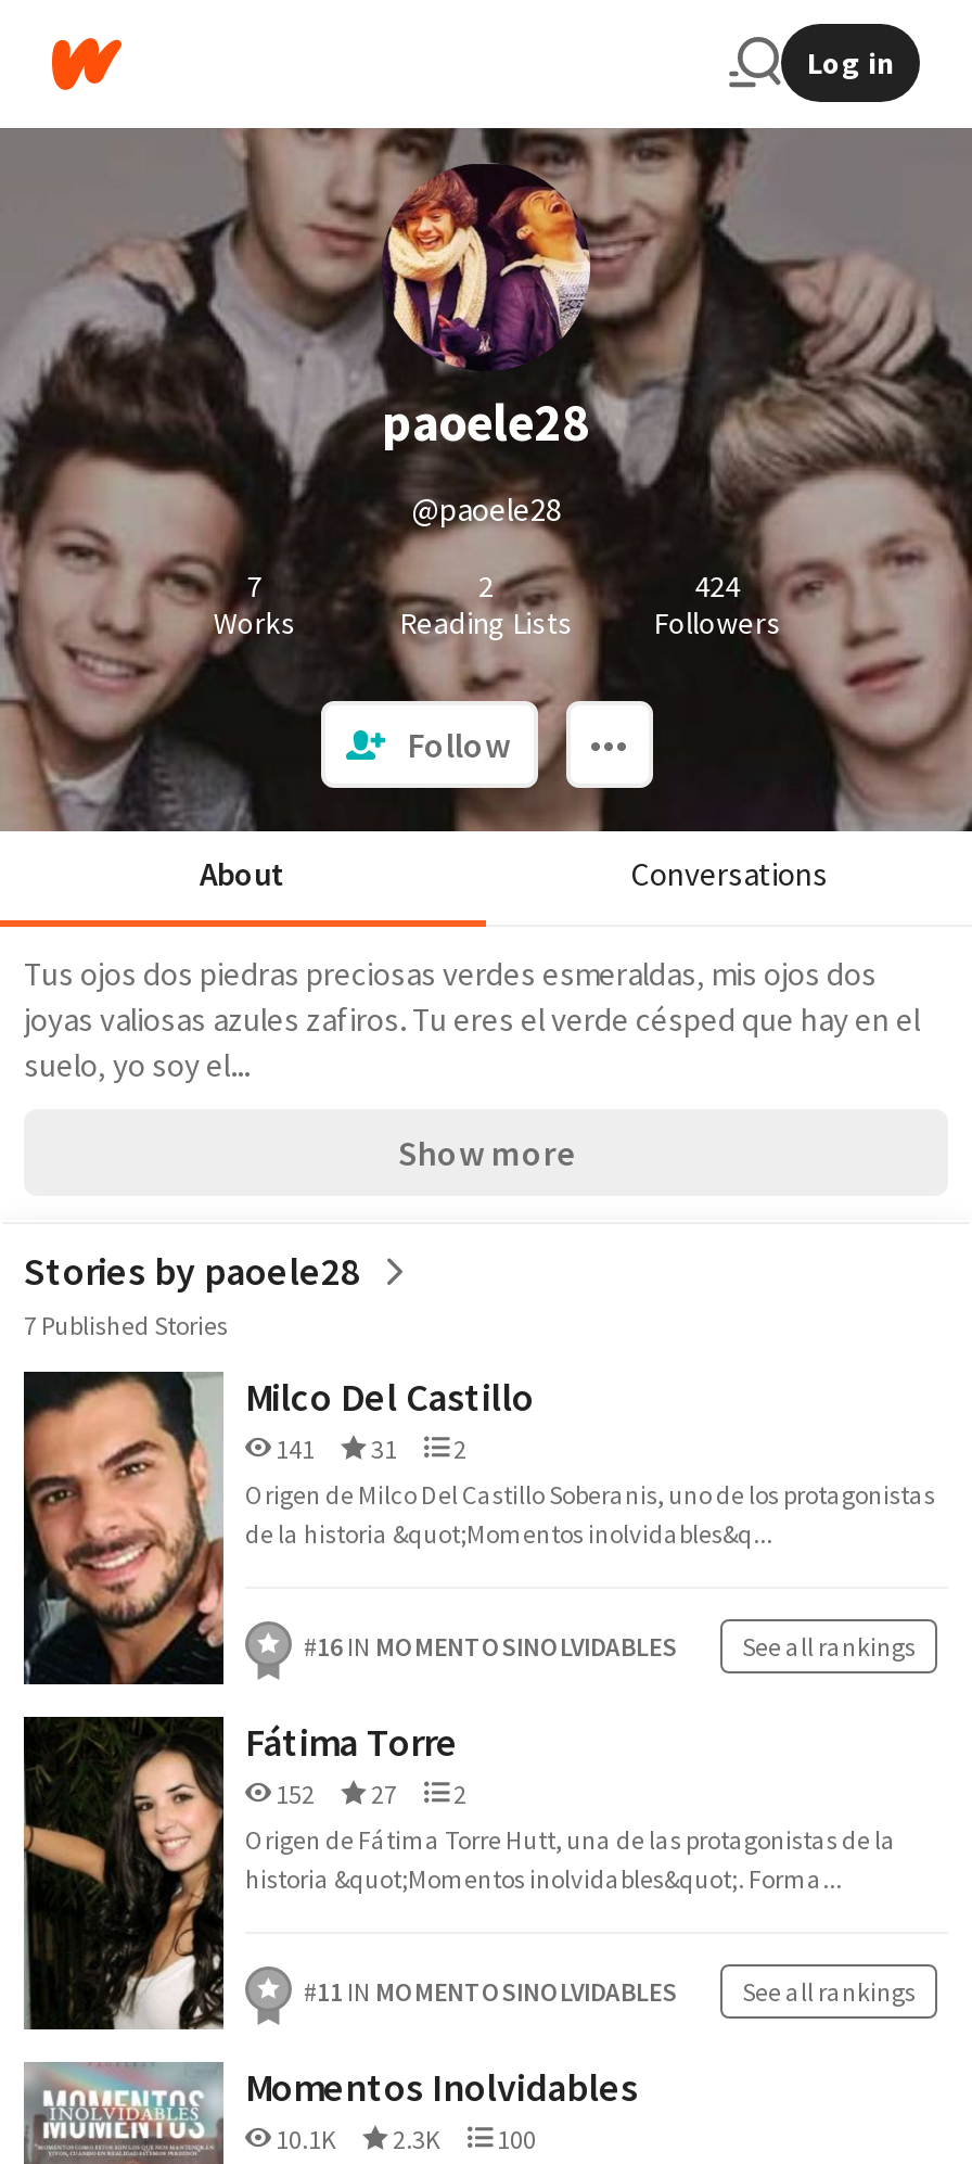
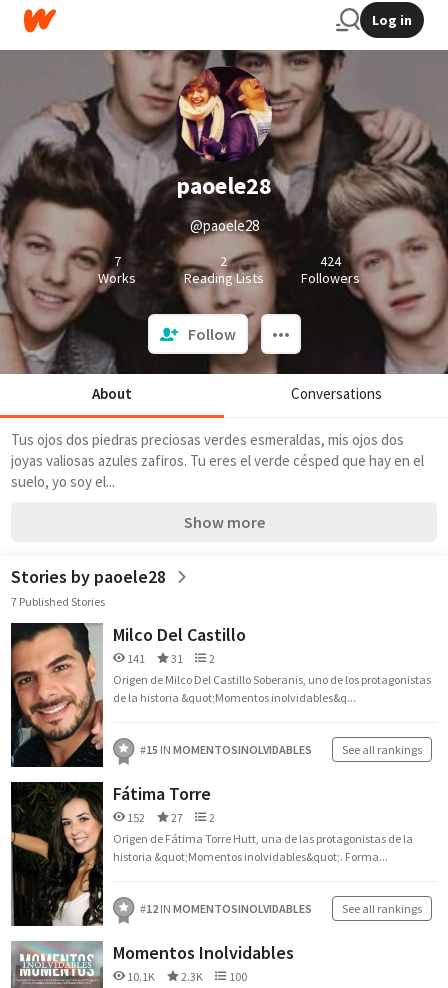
[304,1630,677,1663] #16 IN MOMENTOSINOLVIDABLES -> [140,742,312,757] #15 IN MOMENTOSINOLVIDABLES
[304,1975,677,2008] #11 IN MOMENTOSINOLVIDABLES -> [140,901,312,916] #12 IN MOMENTOSINOLVIDABLES

